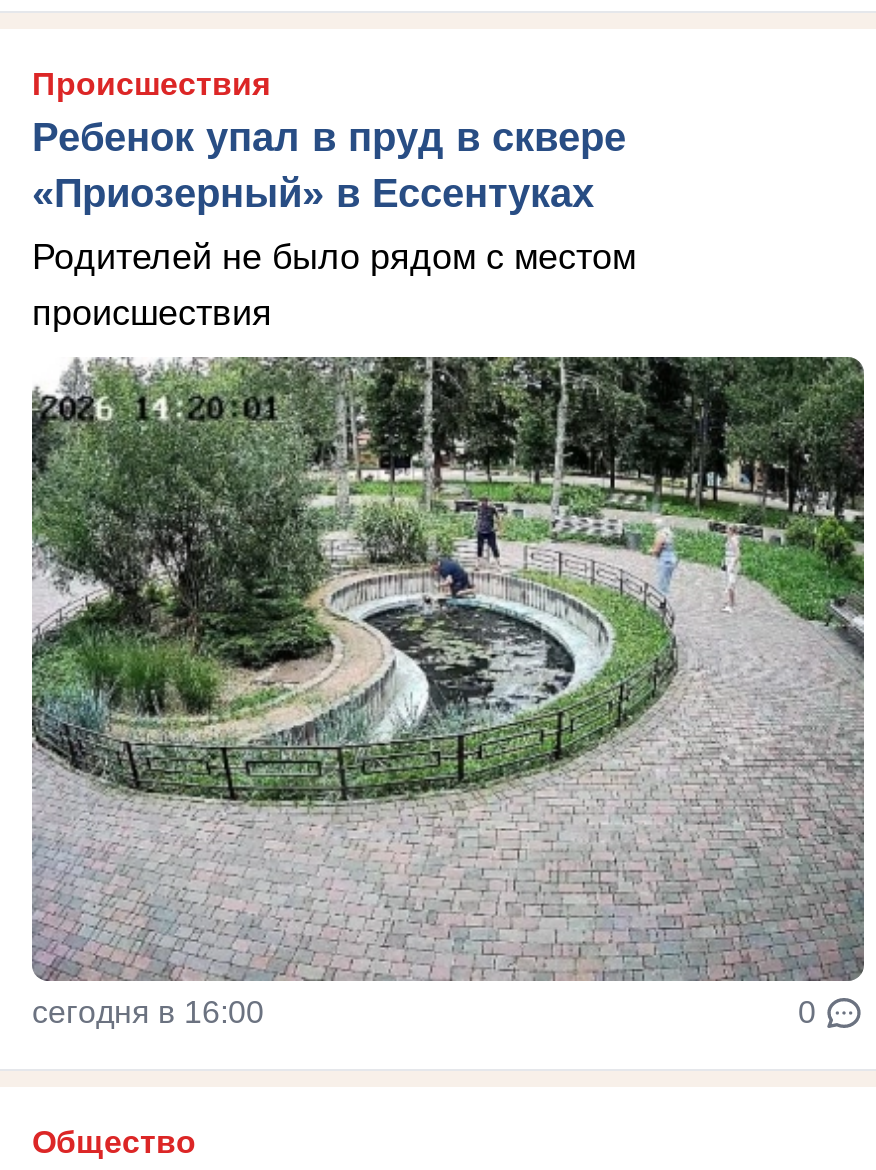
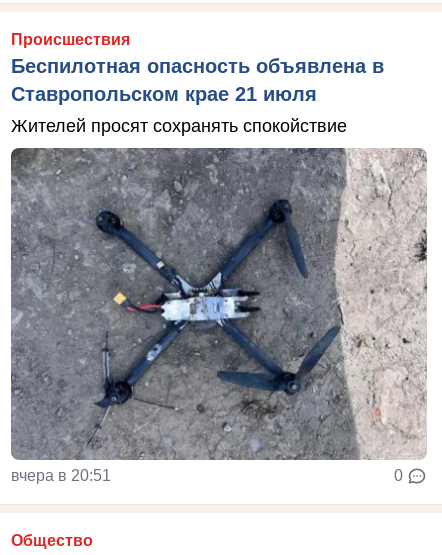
[32,116,626,216] Ребенок упал в пруд в сквере | «Приозерный» в Ессентуках -> [11,55,384,105] Беспилотная опасность объявлена в | Ставропольском крае 21 июля
[32,238,636,334] Родителей не было рядом с местом | происшествия -> [11,116,347,136] Жителей просят сохранять спокойствие
[32,355,866,1030] [image] | сегодня в 16:00 -> [11,147,427,484] [image] | вчера в 20:51

